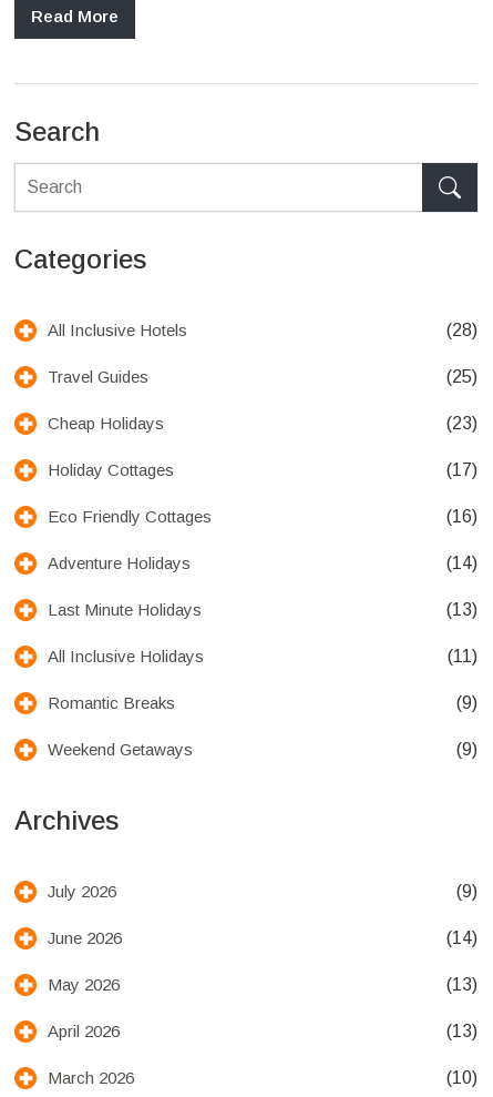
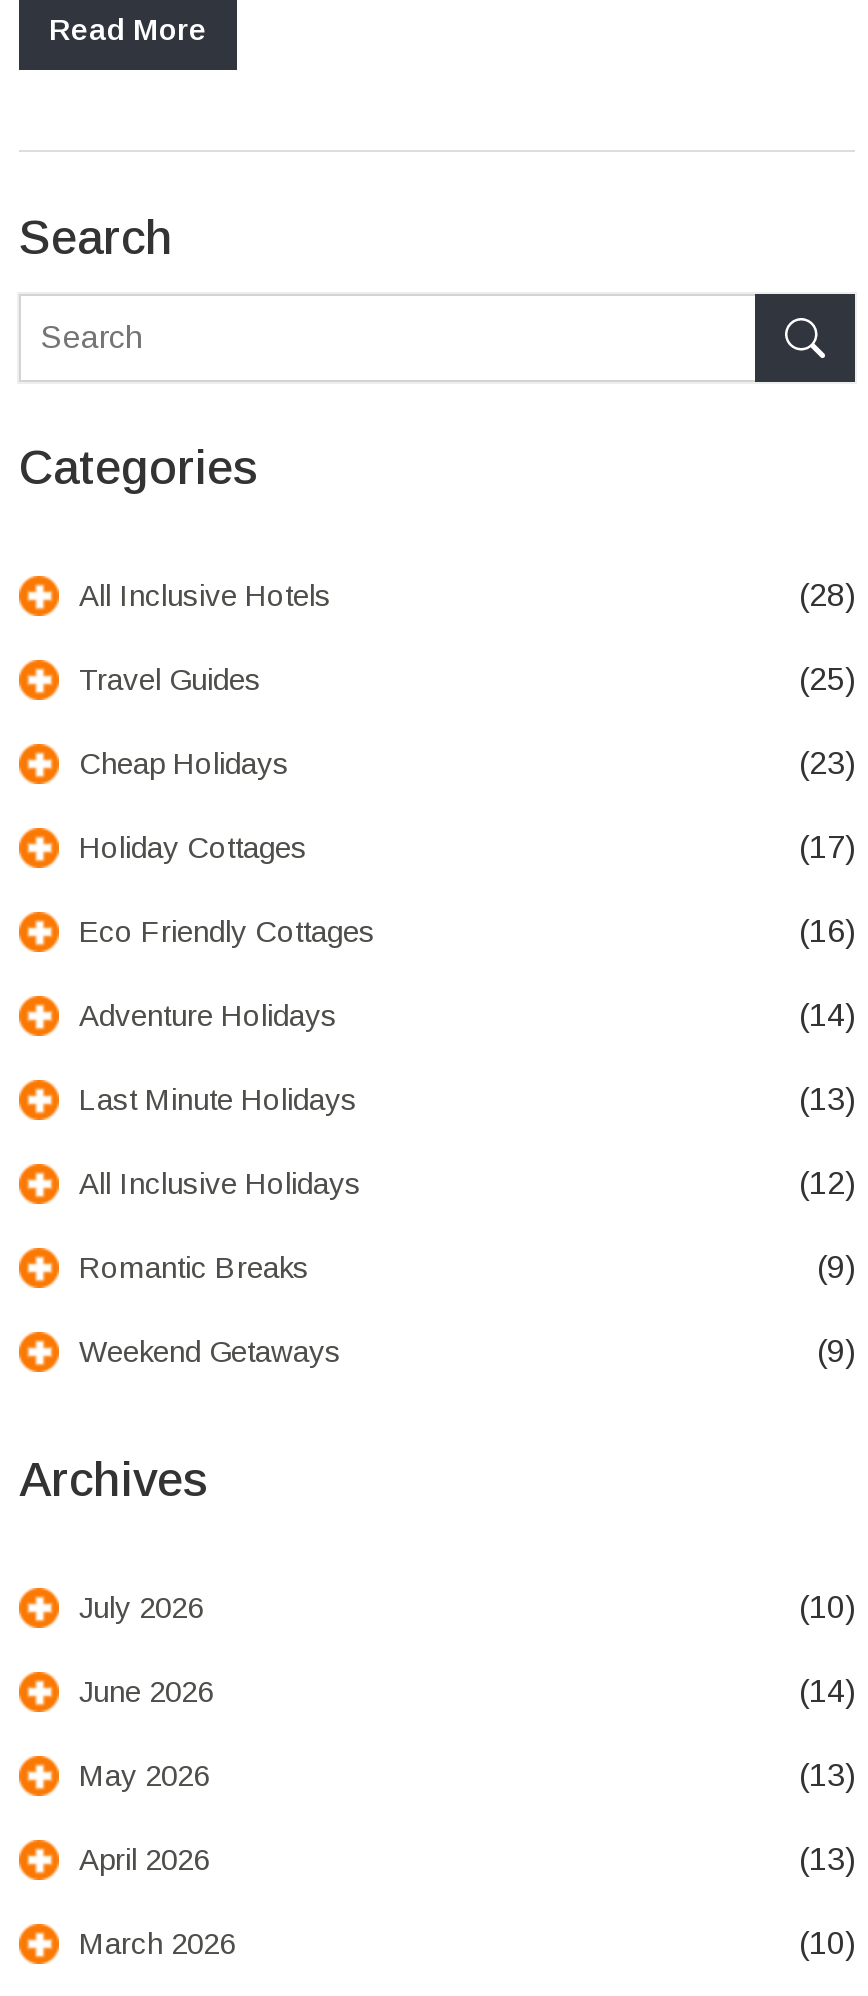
[448,646,477,665] (11) -> [799,1165,855,1199] (12)
[456,881,477,900] (9) -> [799,1589,855,1623] (10)

